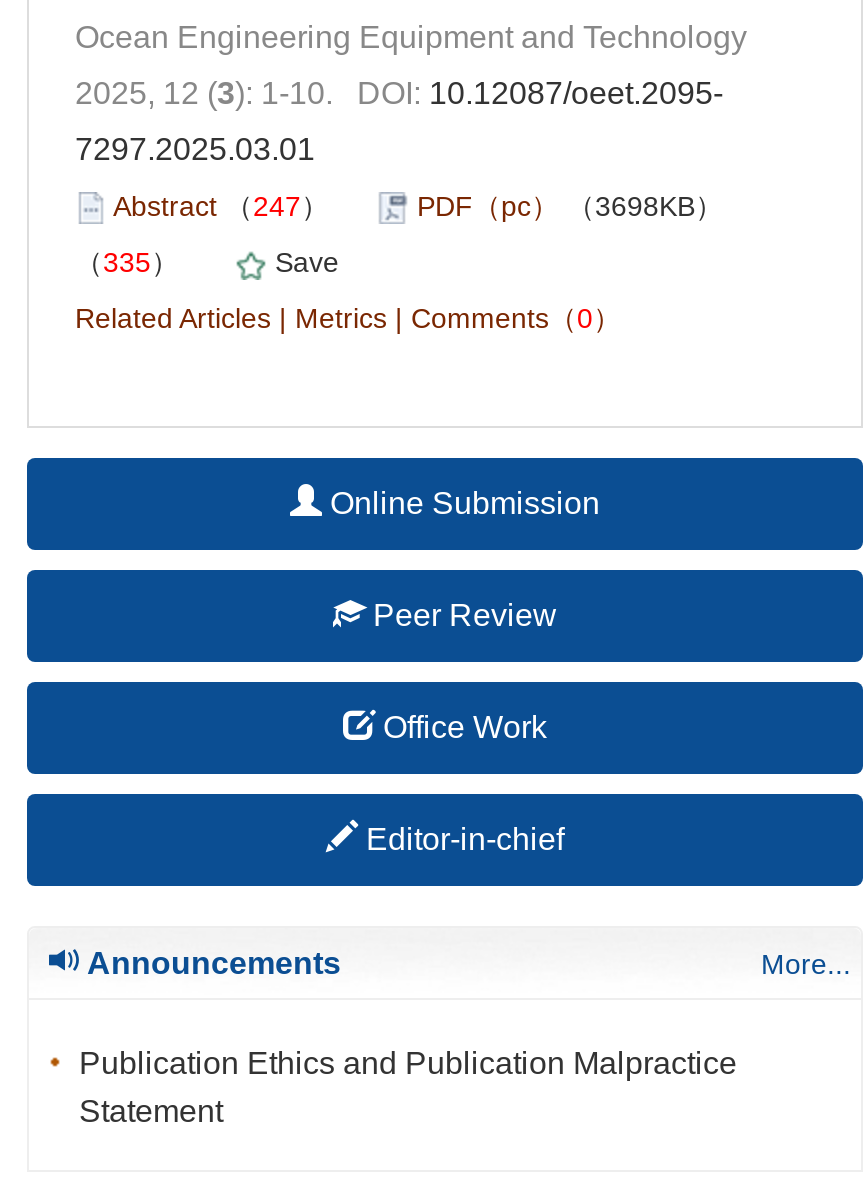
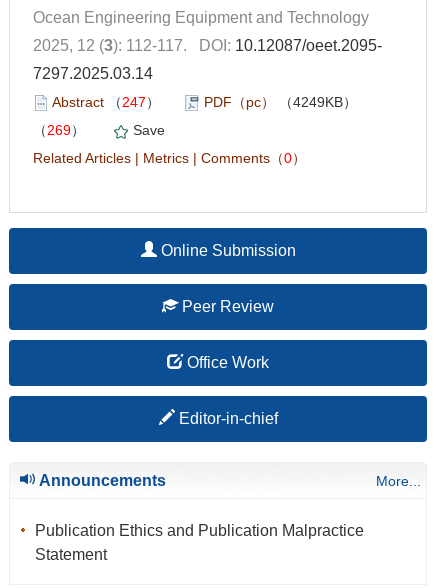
[75,75,723,109] 2025, 12 (3): 1-10. DOI: 10.12087/oeet.2095- -> [33,37,382,54] 2025, 12 (3): 112-117. DOI: 10.12087/oeet.2095-
[75,131,315,165] 7297.2025.03.01 -> [33,65,153,82] 7297.2025.03.14
[113,189,723,221] Abstract（247） PDF（pc）（3698KB） -> [52,94,357,110] Abstract（247） PDF（pc）（4249KB）
[75,245,339,277] （335） Save -> [33,122,165,138] （269） Save

